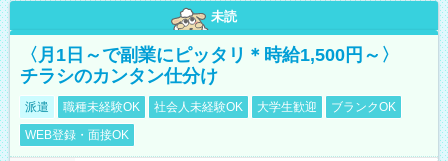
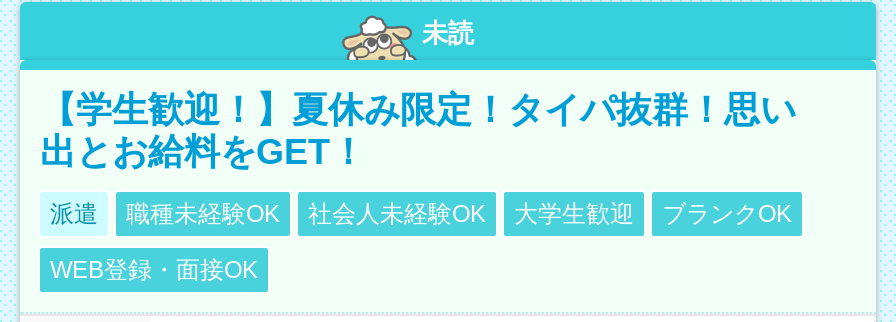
[20,45,399,86] 〈月1日～で副業にピッタリ＊時給1,500円～〉 | チラシのカンタン仕分け -> [40,90,796,172] 【学生歓迎！】夏休み限定！タイパ抜群！思い | 出とお給料をGET！

